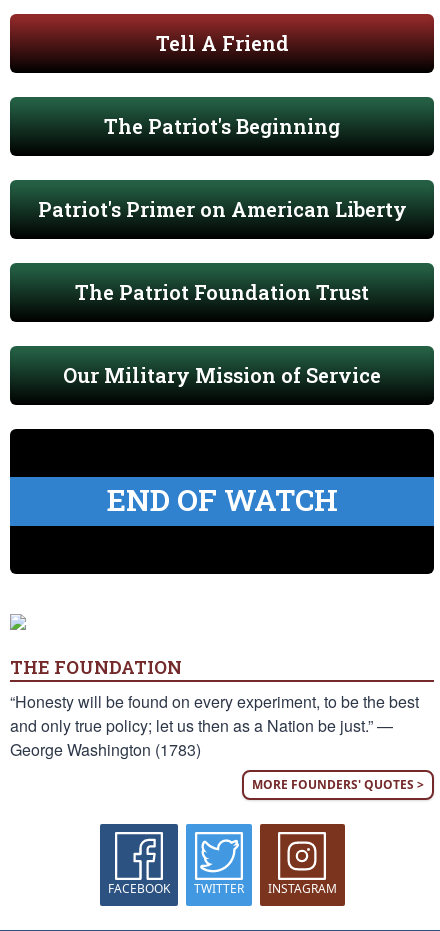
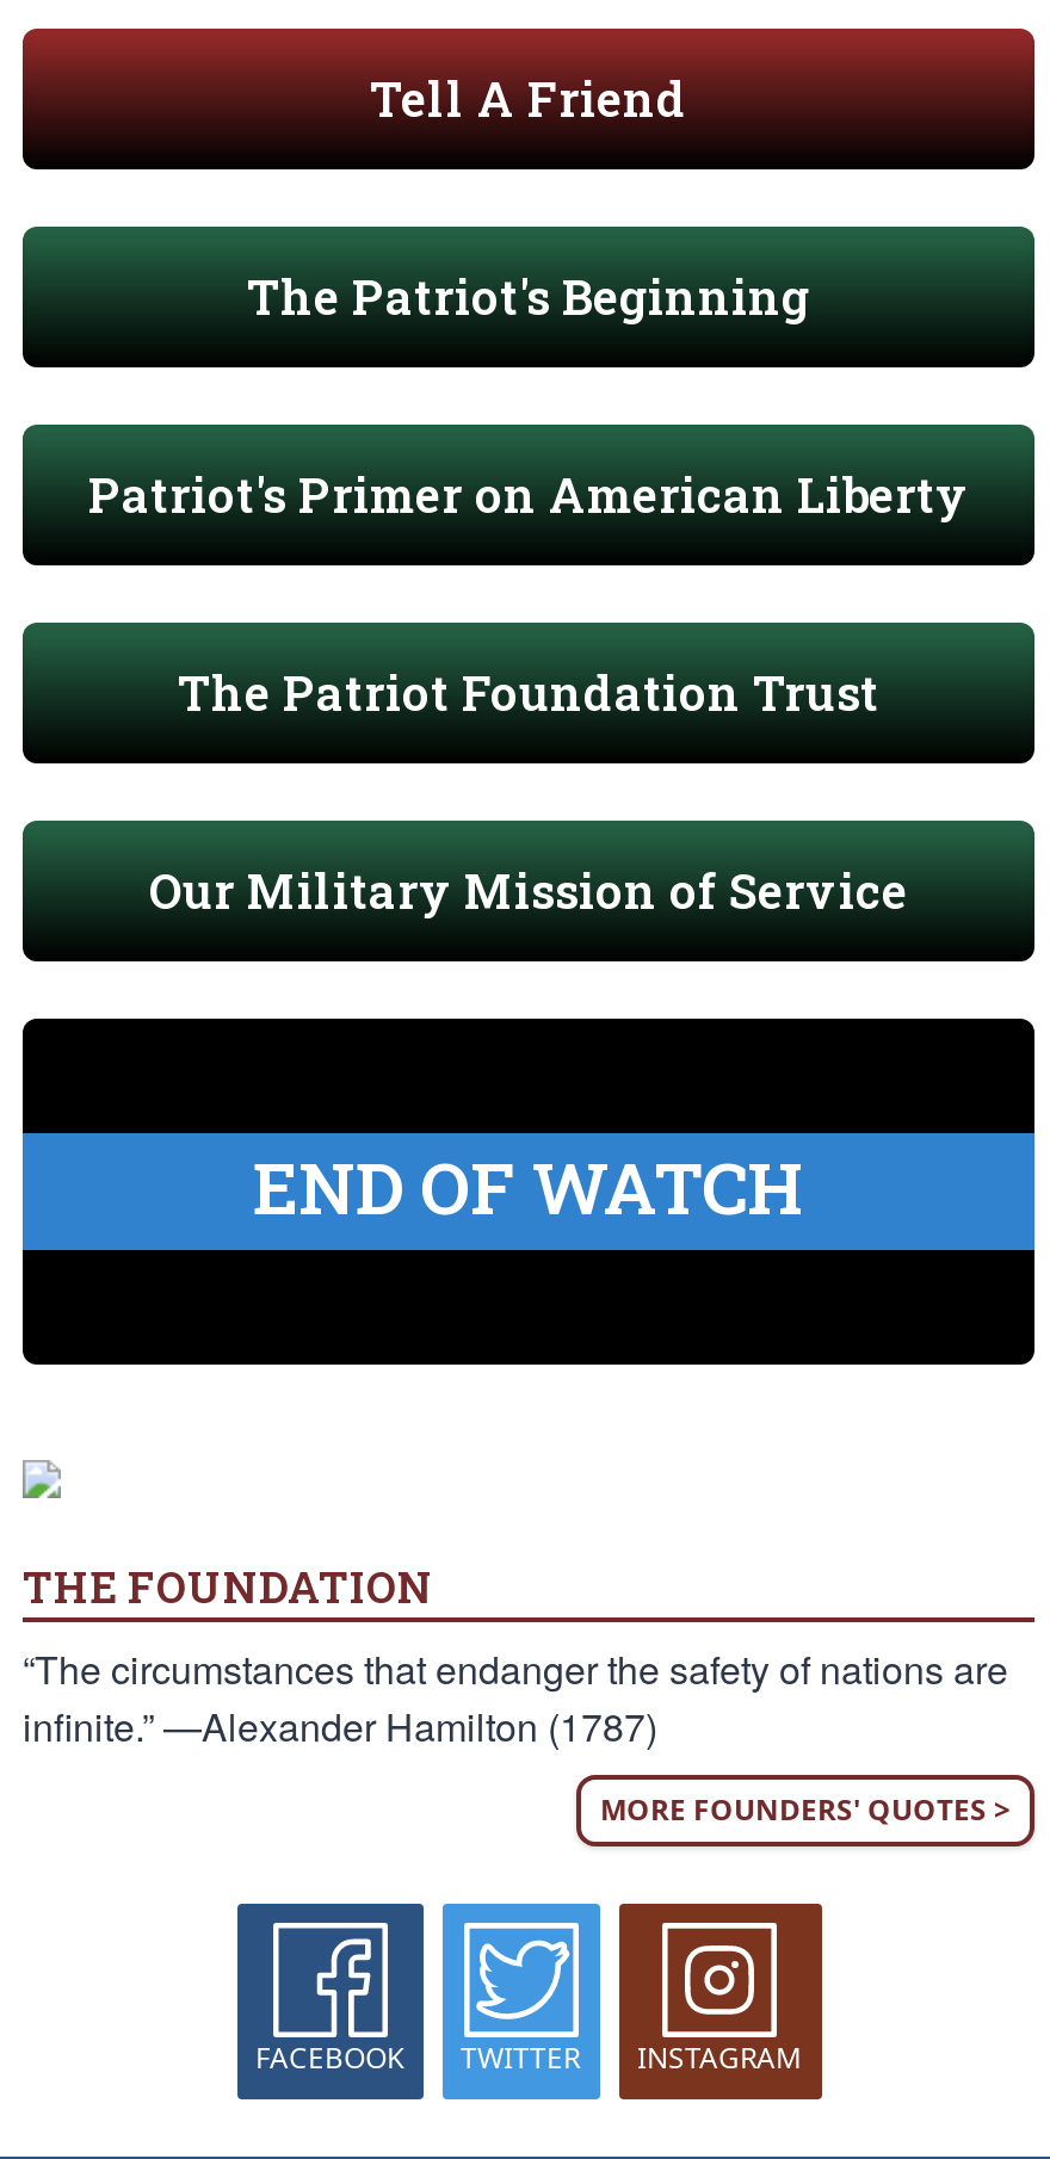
[10,690,419,761] “Honesty will be found on every experiment, to be the best | and only true policy; let us then as a Nation be just.” — | George Washington (1783) -> [23,1641,1008,1753] “The circumstances that endanger the safety of nations are | infinite.” —Alexander Hamilton (1787)

